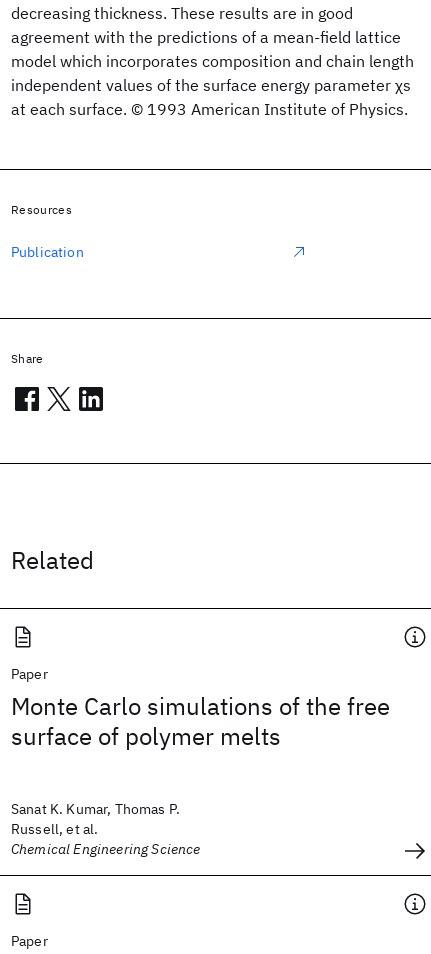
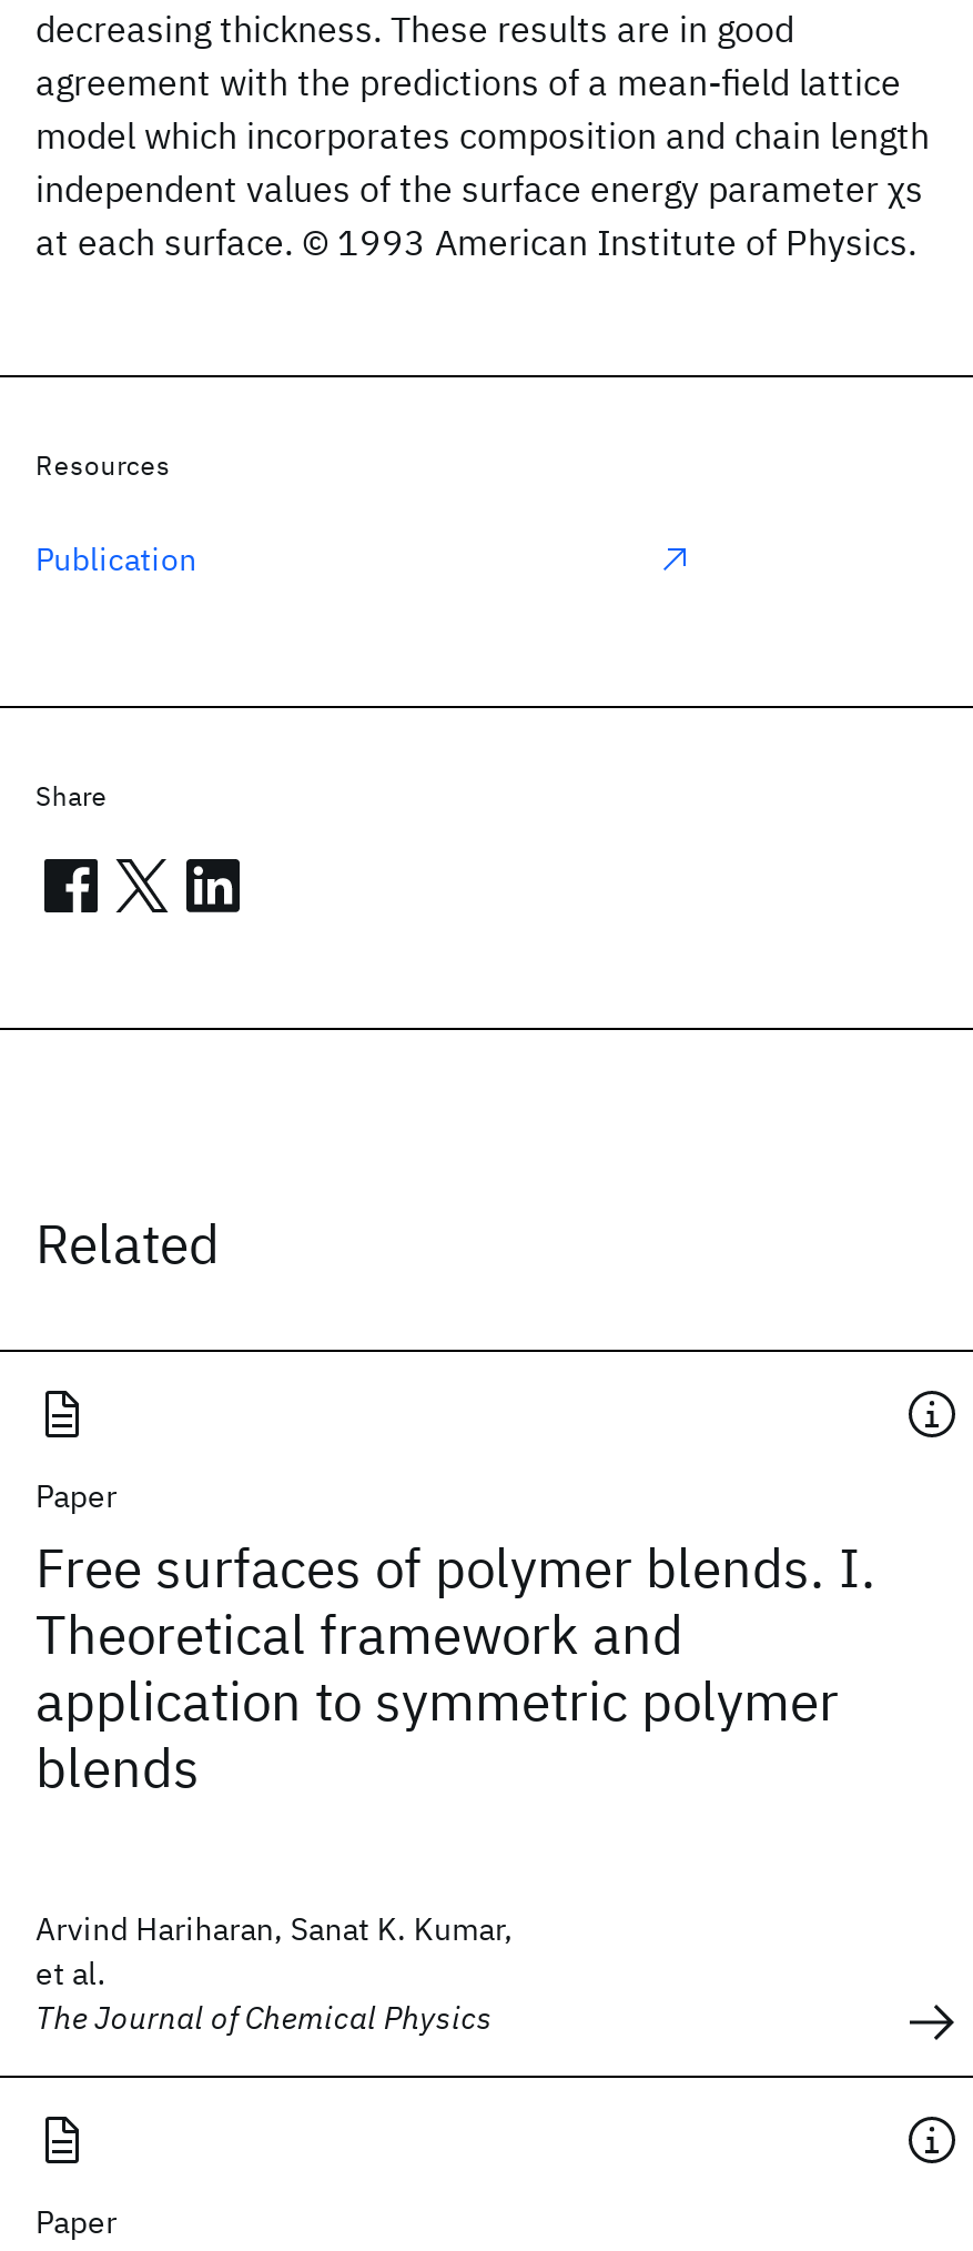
[11,690,390,752] Monte Carlo simulations of the free | surface of polymer melts -> [36,1532,876,1803] Free surfaces of polymer blends. I. | Theoretical framework and | application to symmetric polymer | blends
[11,800,200,858] Sanat K. Kumar, Thomas P. | Russell, et al. | Chemical Engineering Science -> [36,1909,513,2038] Arvind Hariharan, Sanat K. Kumar, | et al. | The Journal of Chemical Physics

